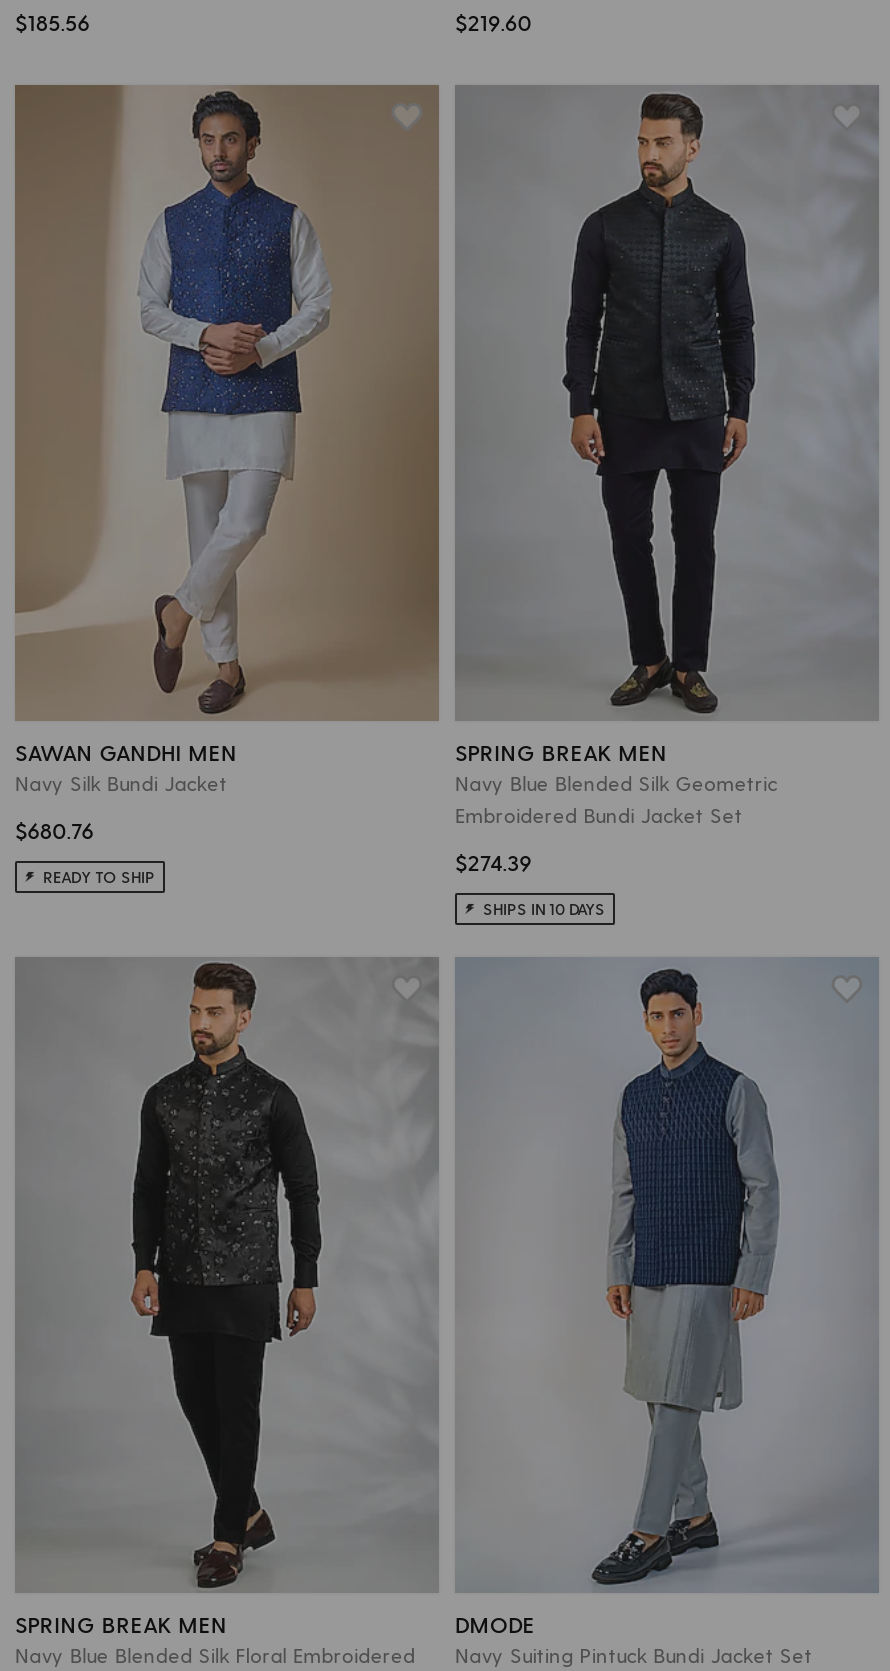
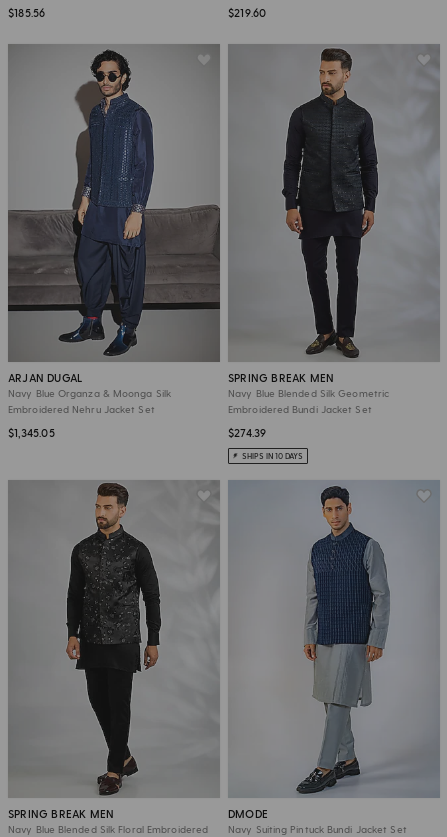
[13,85,441,887] [image] | SAWAN GANDHI MEN | Navy Silk Bundi Jacket | $680.76 | READY TO SHIP -> [7,44,221,439] [image] | ARJAN DUGAL | Navy Blue Organza & Moonga Silk | Embroidered Nehru Jacket Set | $1,345.05

